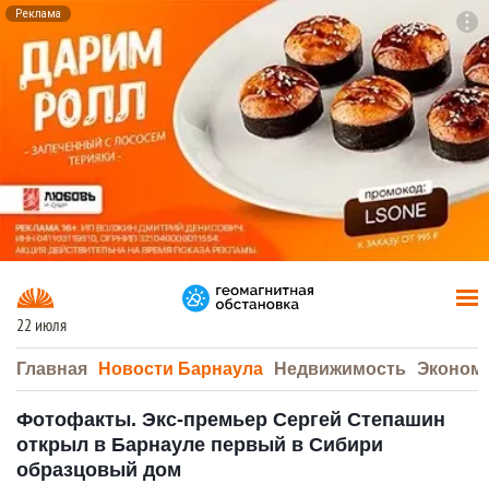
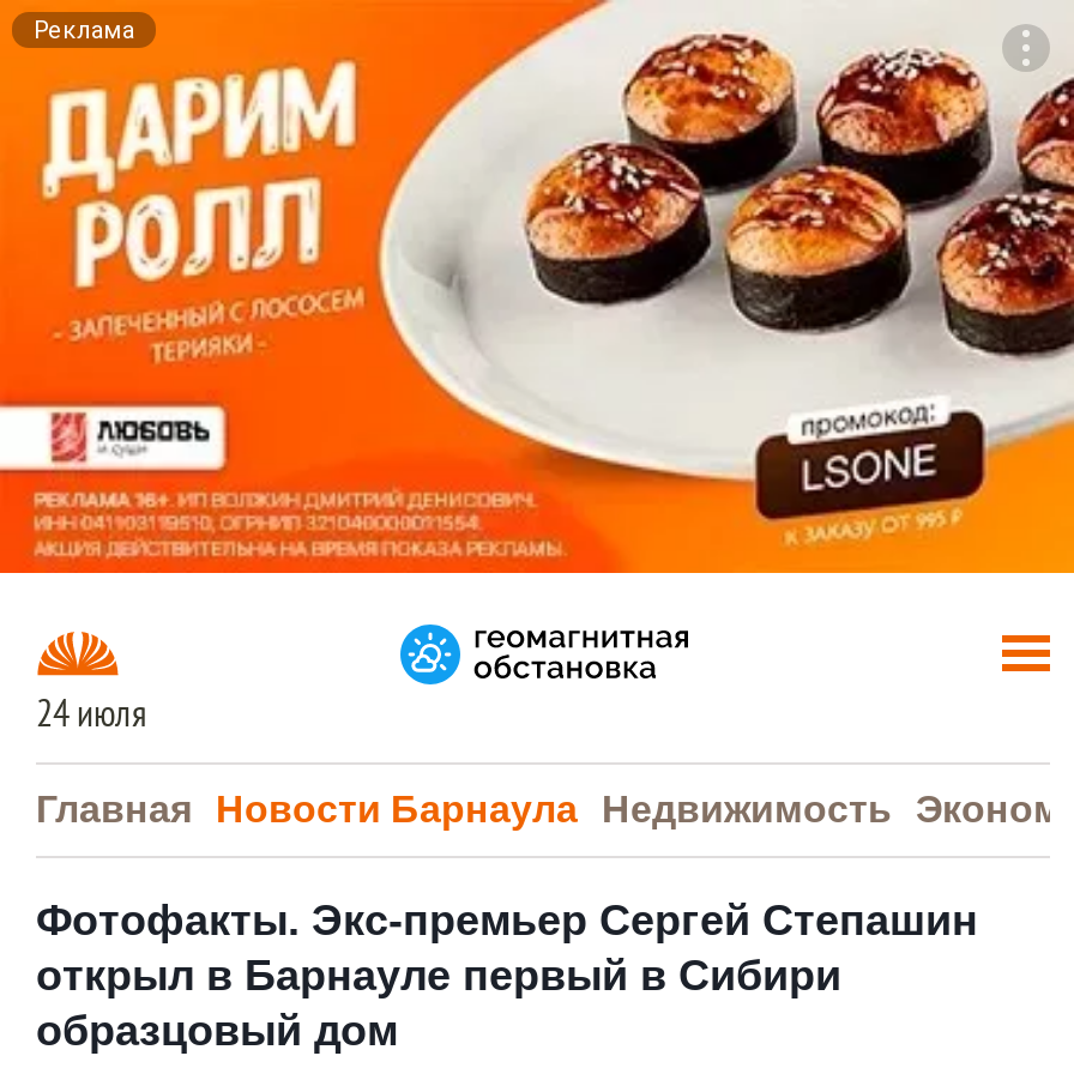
[16,316,67,335] 22 июля -> [36,693,146,736] 24 июля

